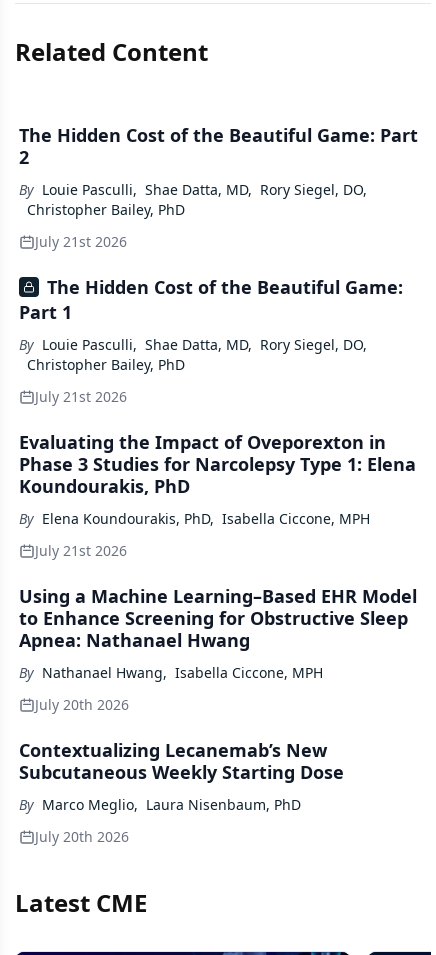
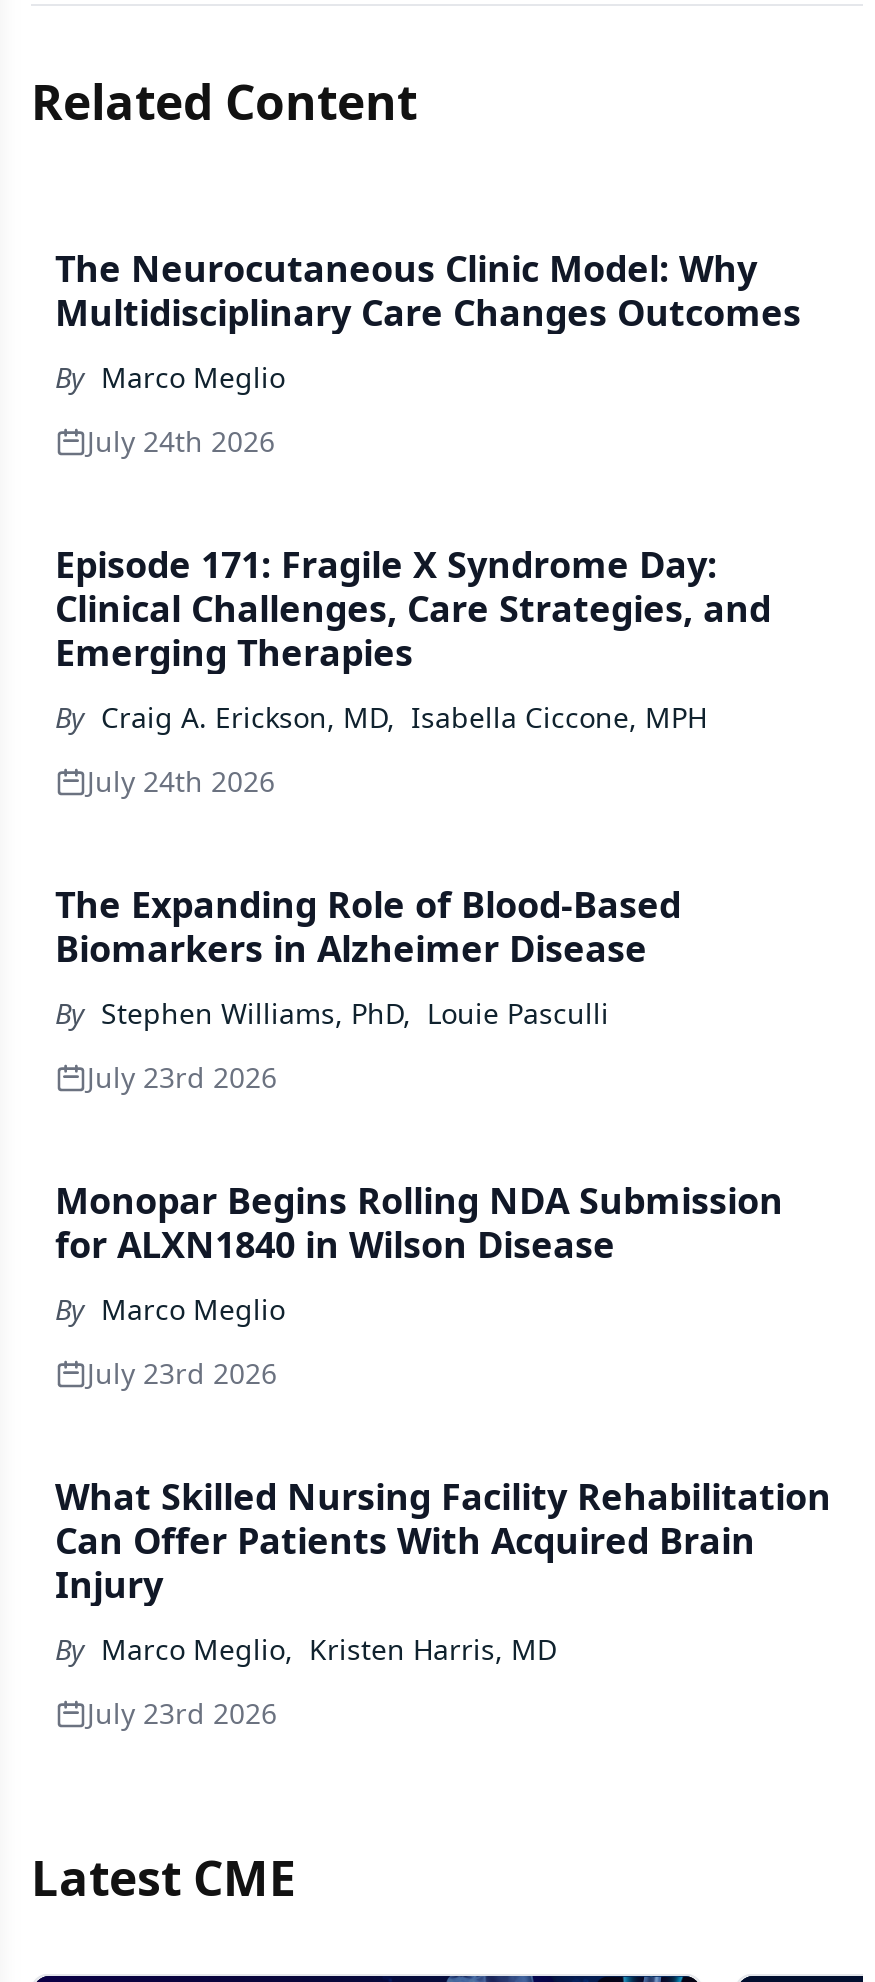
[19,123,418,169] The Hidden Cost of the Beautiful Game: Part | 2 -> [55,244,801,336] The Neurocutaneous Clinic Model: Why | Multidisciplinary Care Changes Outcomes
[19,180,367,219] By Louie Pasculli, Shae Datta, MD, Rory Siegel, DO, | Christopher Bailey, PhD -> [55,358,285,396] By Marco Meglio
[35,232,127,251] July 21st 2026 -> [87,422,275,460] July 24th 2026
[19,275,403,324] The Hidden Cost of the Beautiful Game: | Part 1 -> [55,540,771,676] Episode 171: Fragile X Syndrome Day: | Clinical Challenges, Care Strategies, and | Emerging Therapies
[19,335,367,374] By Louie Pasculli, Shae Datta, MD, Rory Siegel, DO, | Christopher Bailey, PhD -> [55,698,707,736] By Craig A. Erickson, MD, Isabella Ciccone, MPH
[35,387,127,406] July 21st 2026 -> [87,762,275,800] July 24th 2026
[19,430,416,498] Evaluating the Impact of Oveporexton in | Phase 3 Studies for Narcolepsy Type 1: Elena | Koundourakis, PhD -> [55,880,681,972] The Expanding Role of Blood-Based | Biomarkers in Alzheimer Disease
[19,509,370,528] By Elena Koundourakis, PhD, Isabella Ciccone, MPH -> [55,994,609,1032] By Stephen Williams, PhD, Louie Pasculli
[35,541,127,560] July 21st 2026 -> [87,1058,277,1096] July 23rd 2026
[19,584,417,652] Using a Machine Learning–Based EHR Model | to Enhance Screening for Obstructive Sleep | Apnea: Nathanael Hwang -> [55,1176,783,1268] Monopar Begins Rolling NDA Submission | for ALXN1840 in Wilson Disease
[19,663,323,682] By Nathanael Hwang, Isabella Ciccone, MPH -> [55,1290,285,1328] By Marco Meglio
[35,695,129,714] July 20th 2026 -> [87,1354,277,1392] July 23rd 2026
[19,738,344,784] Contextualizing Lecanemab’s New | Subcutaneous Weekly Starting Dose -> [55,1472,831,1608] What Skilled Nursing Facility Rehabilitation | Can Offer Patients With Acquired Brain | Injury
[19,795,301,814] By Marco Meglio, Laura Nisenbaum, PhD -> [55,1630,557,1668] By Marco Meglio, Kristen Harris, MD
[35,827,129,846] July 20th 2026 -> [87,1694,277,1732] July 23rd 2026

